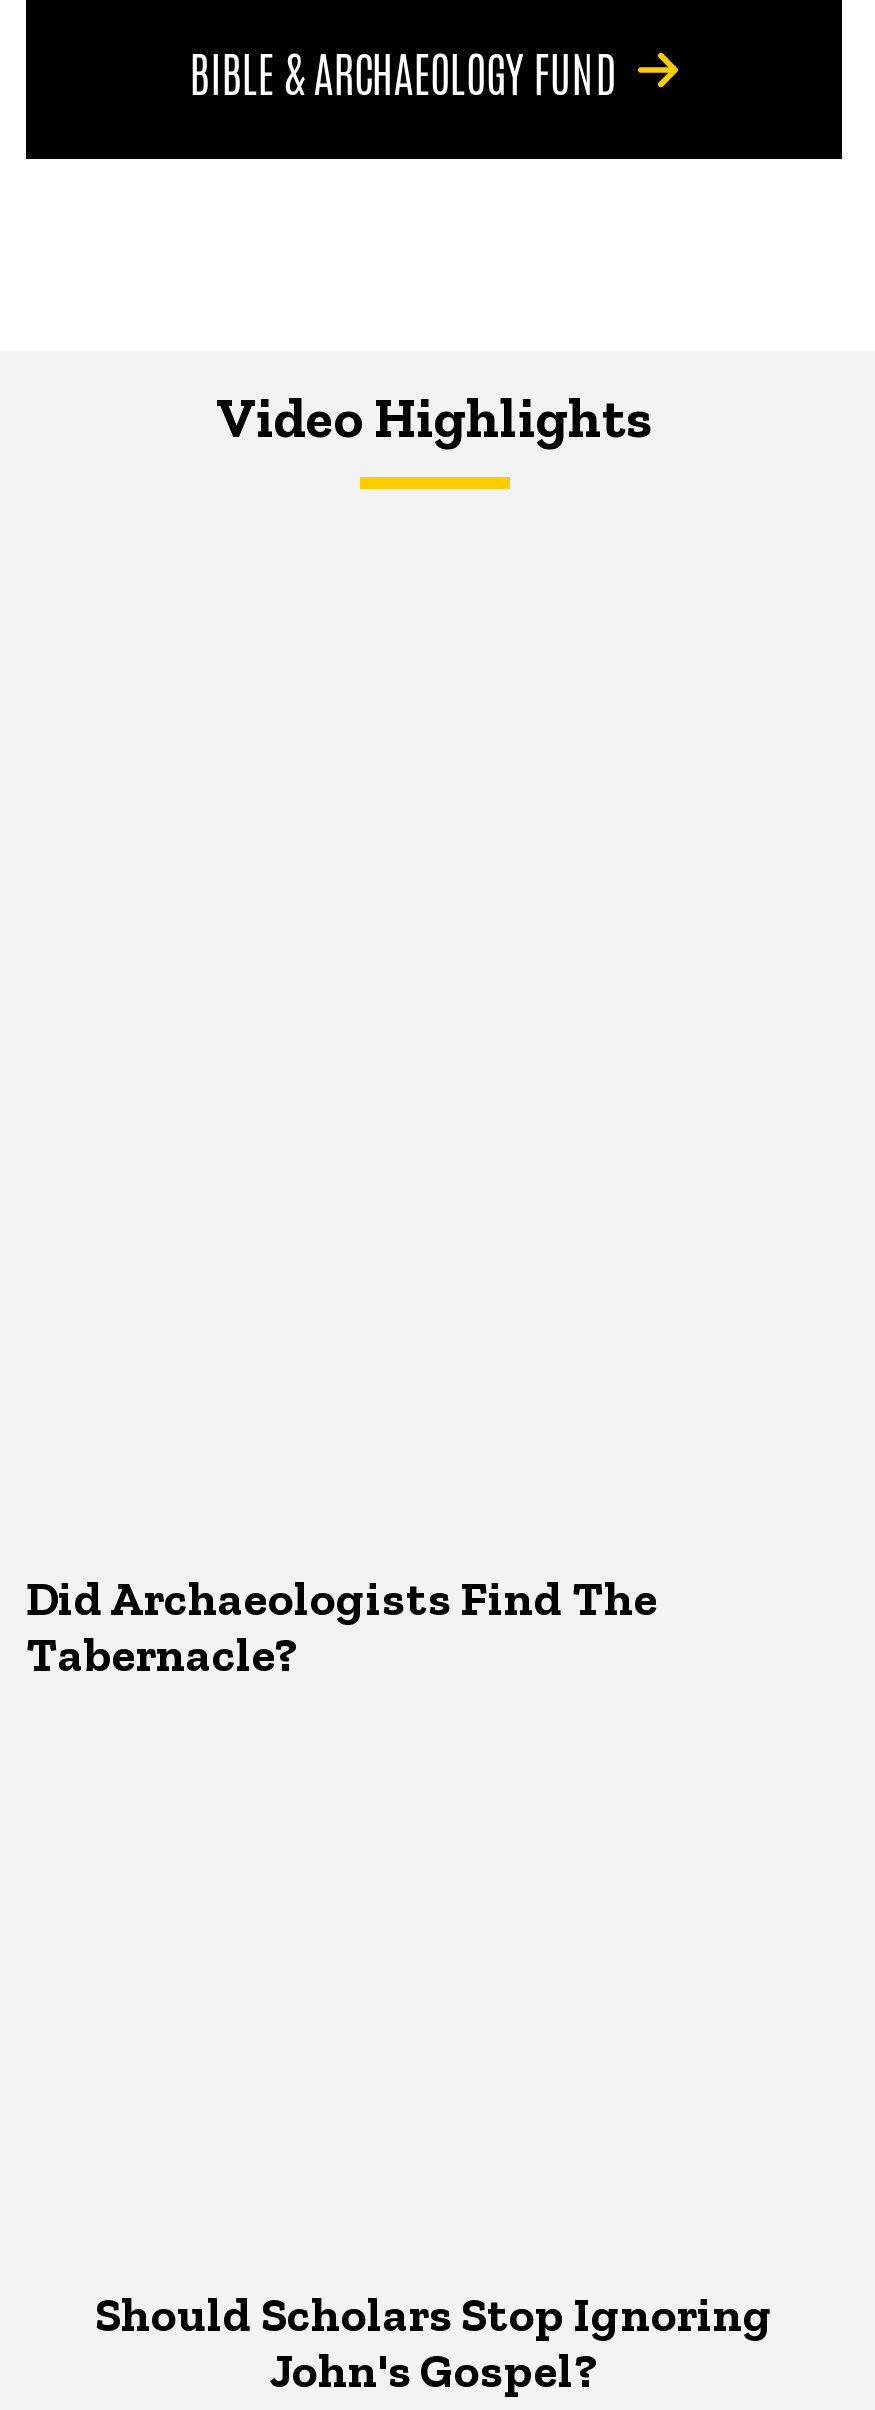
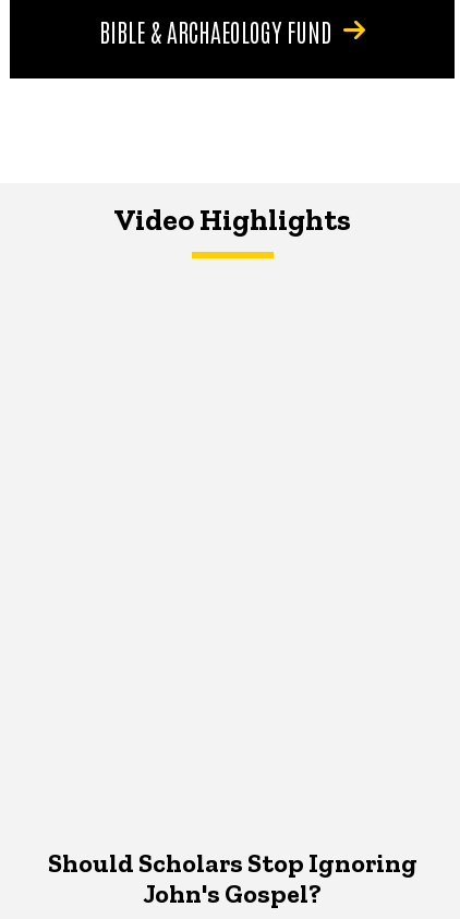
[26,1569,658,1683] Did Archaeologists Find The | Tabernacle? -> none

